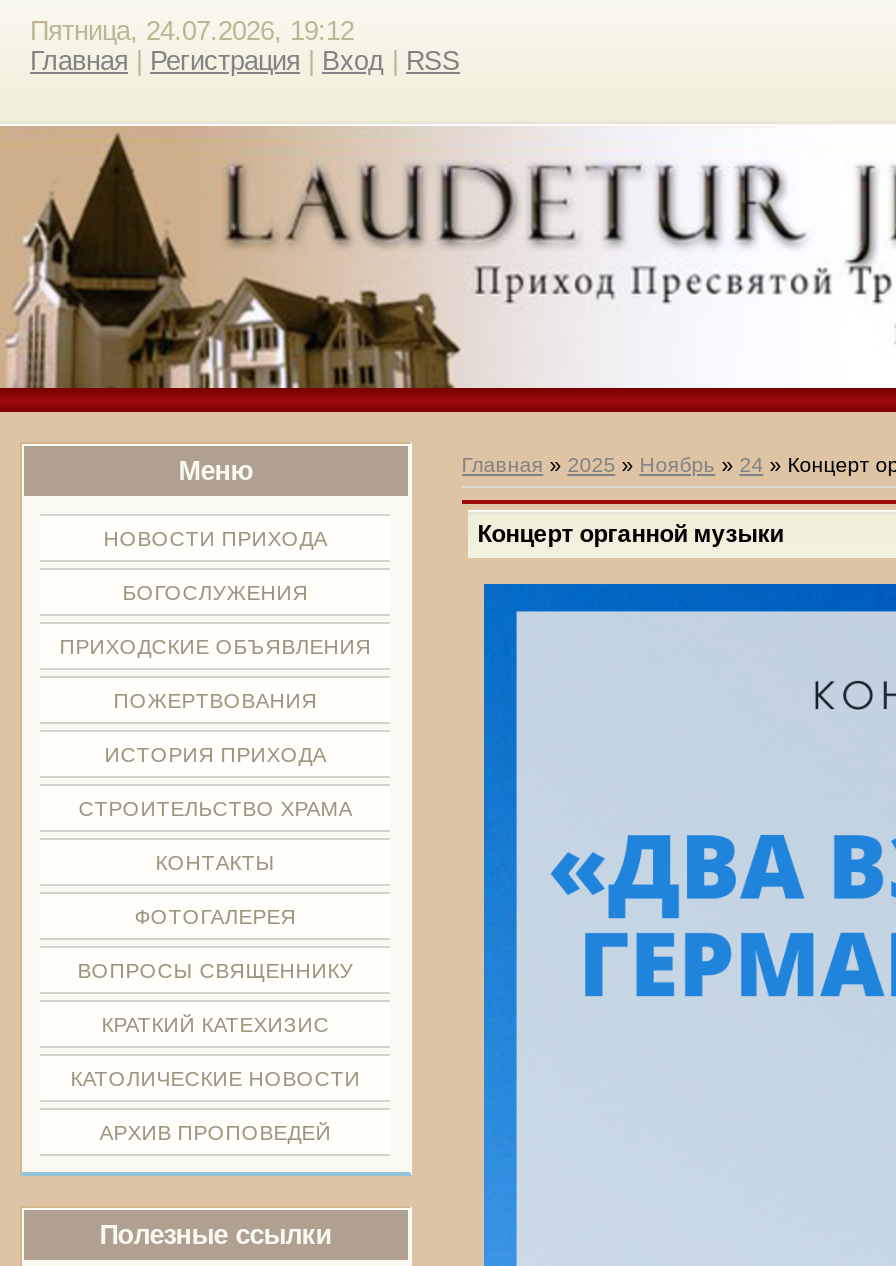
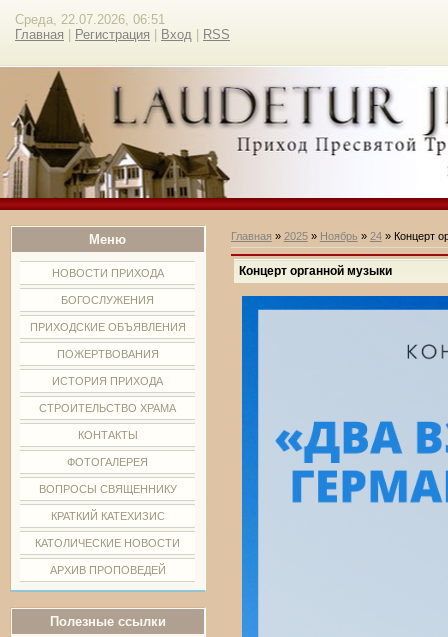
[30,16,354,46] Пятница, 24.07.2026, 19:12 -> [15,12,165,27] Среда, 22.07.2026, 06:51

